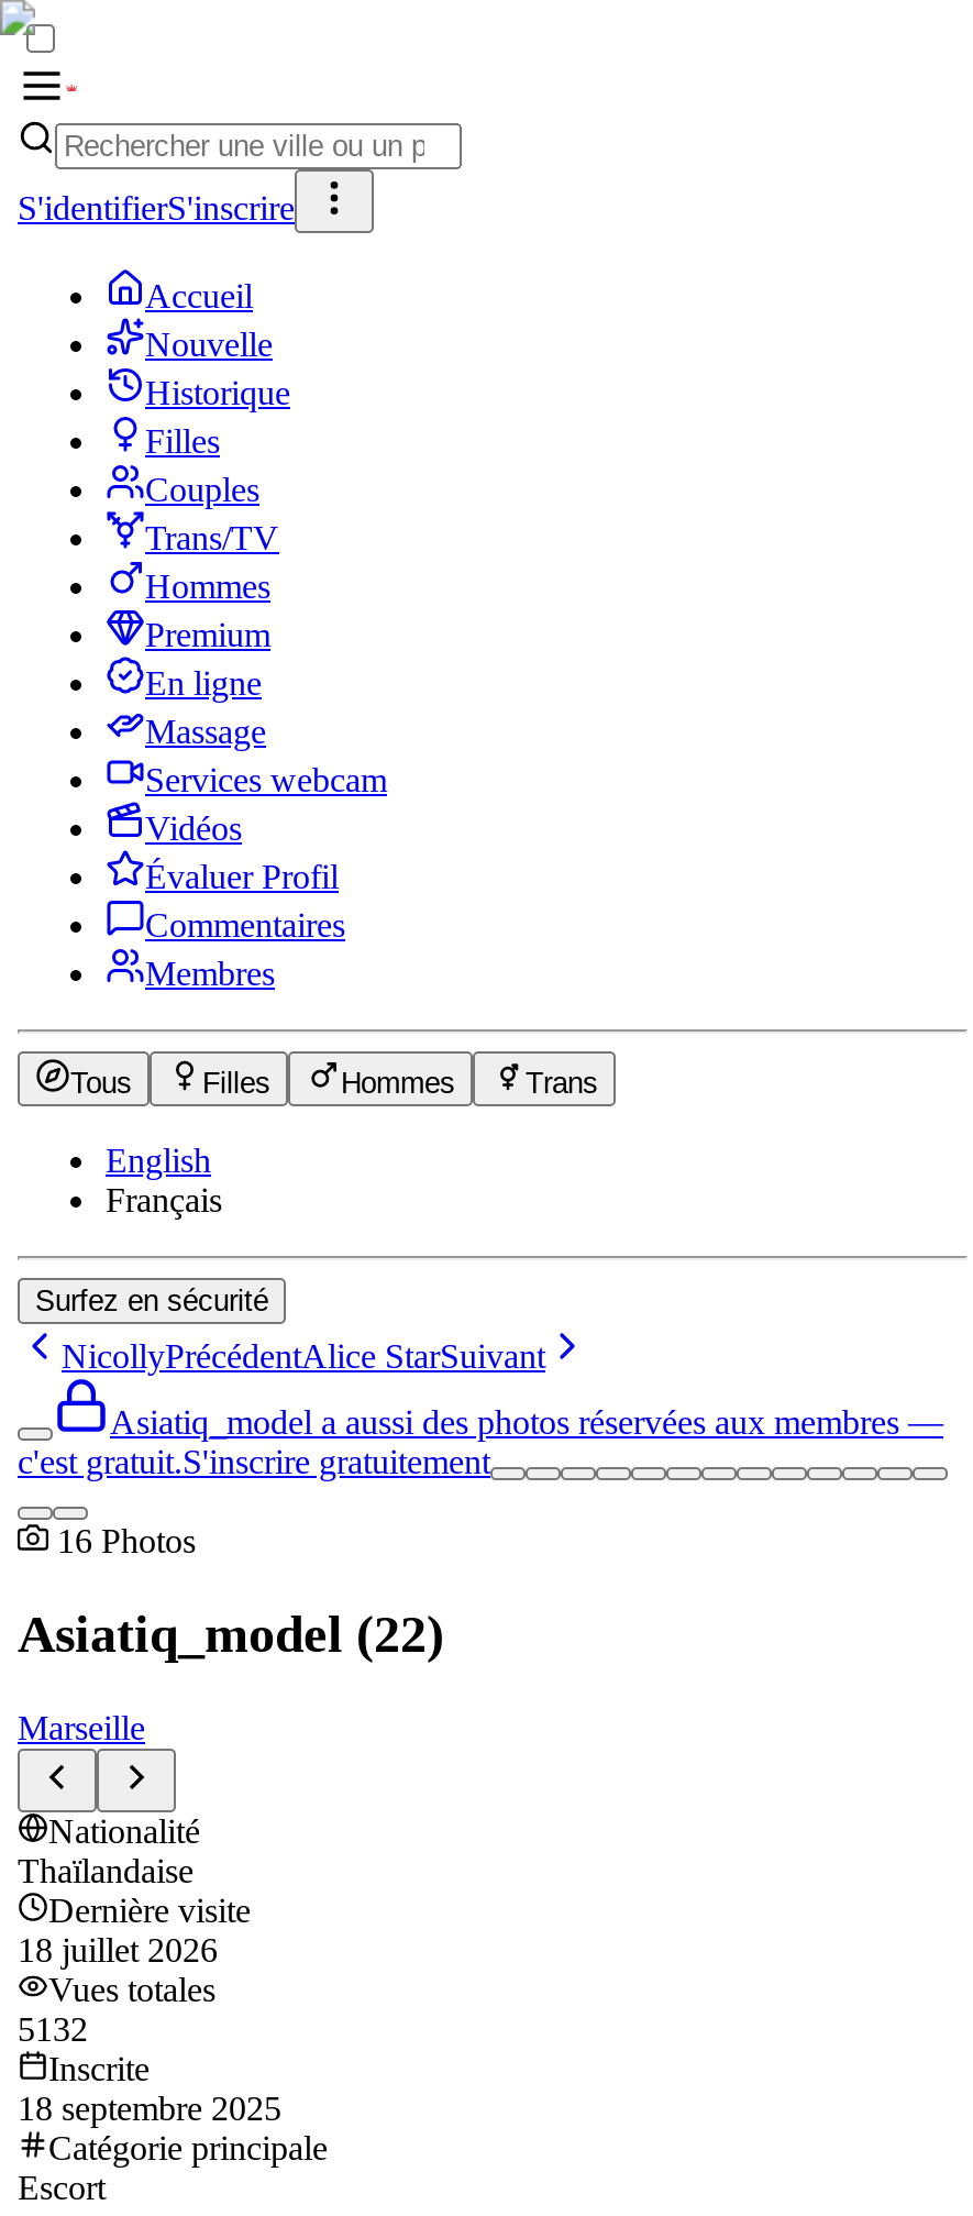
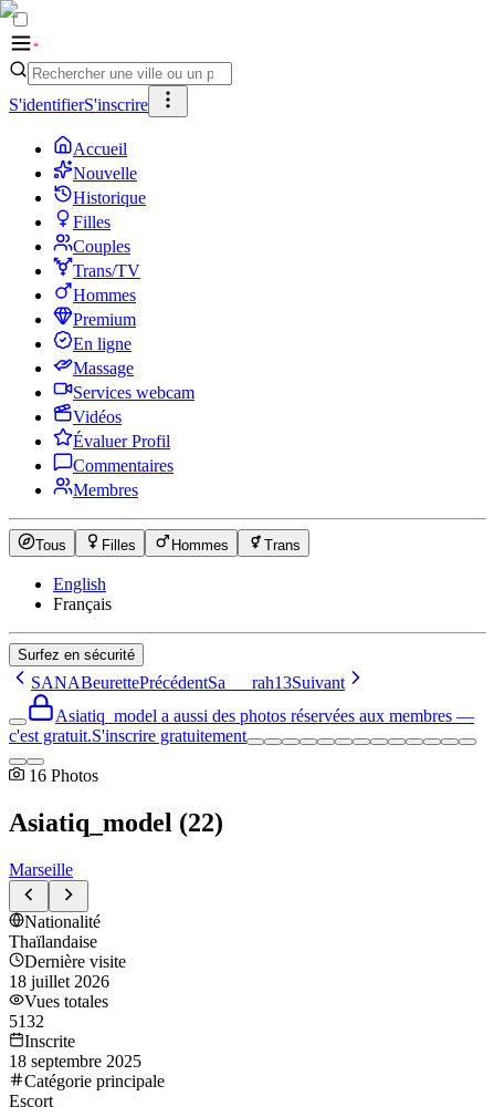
[62,1337,545,1375] NicollyPrécédentAlice StarSuivant -> [31,673,345,692] SANABeurettePrécédentSa___rah13Suivant

